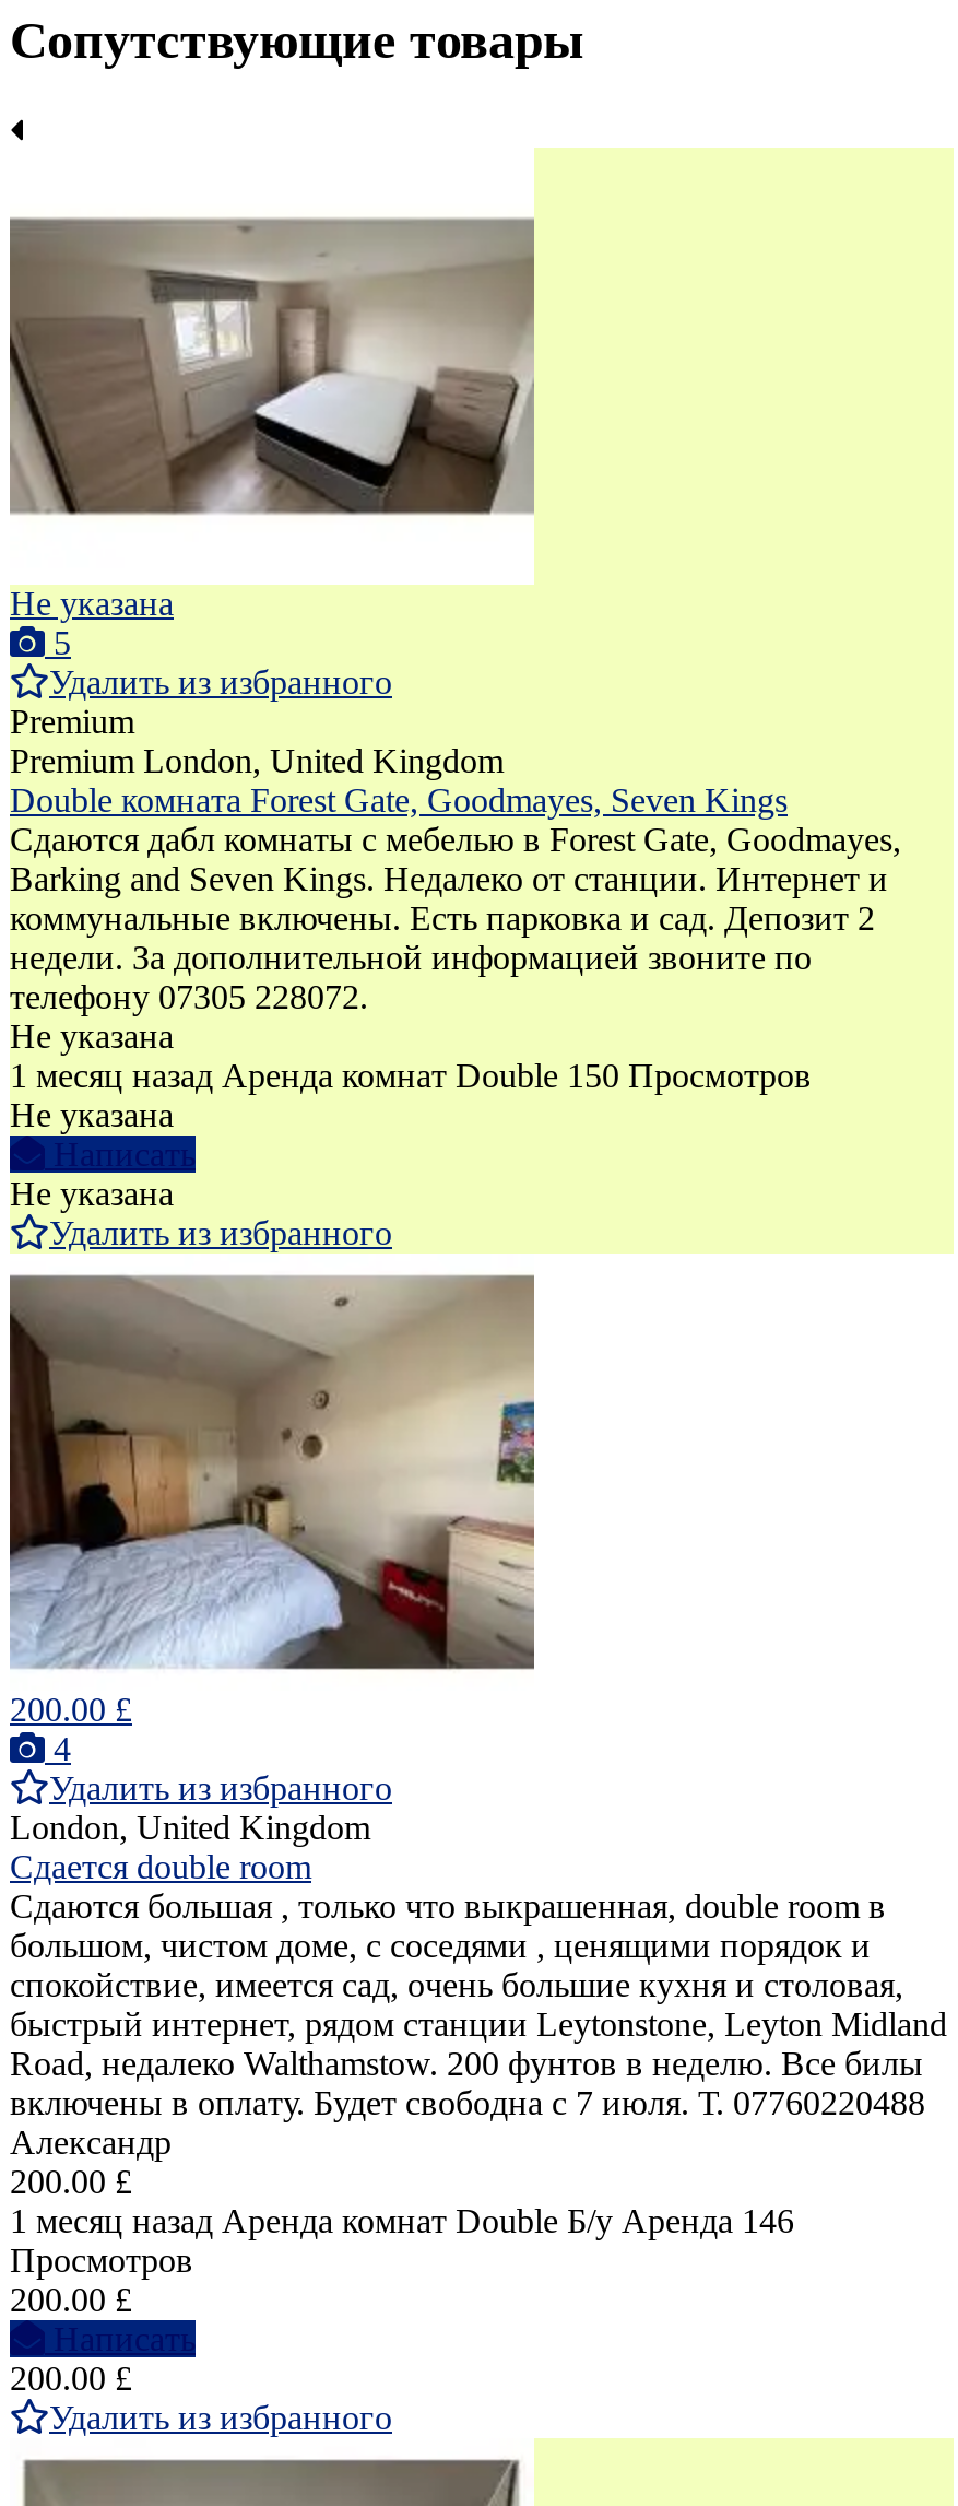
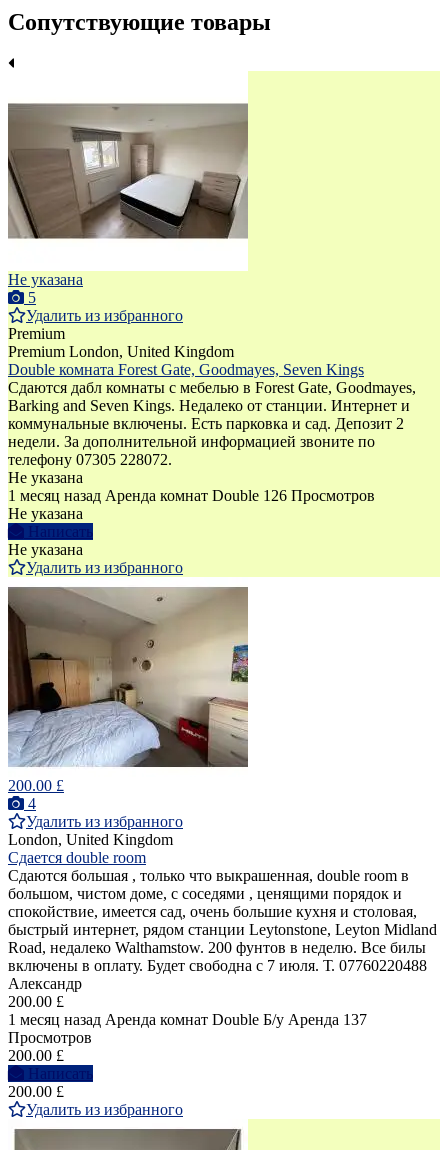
[10,1058,812,1095] 1 месяц назад Аренда комнат Double 150 Просмотров -> [8,487,375,504] 1 месяц назад Аренда комнат Double 126 Просмотров
[10,2203,794,2240] 1 месяц назад Аренда комнат Double Б/у Аренда 146 -> [8,1011,367,1028] 1 месяц назад Аренда комнат Double Б/у Аренда 137

